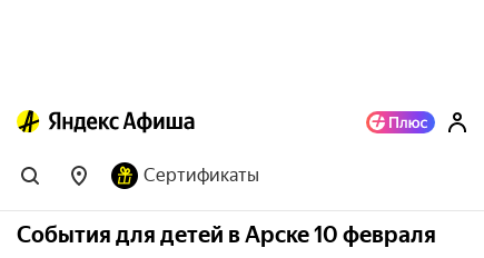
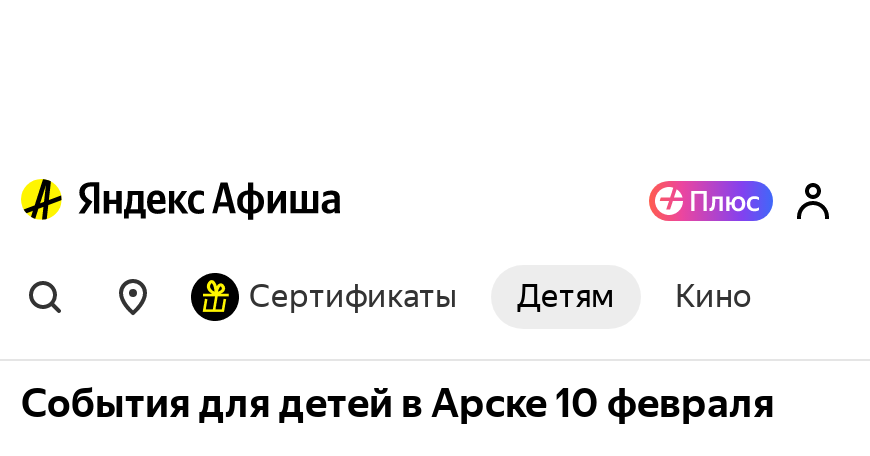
none -> [517,277,751,315] Детям | Кино

